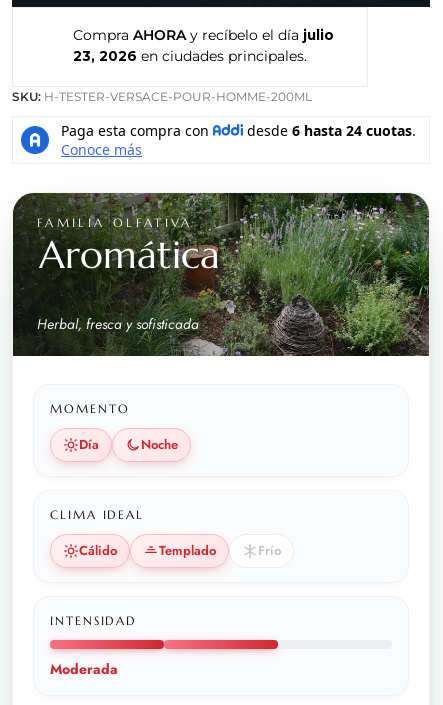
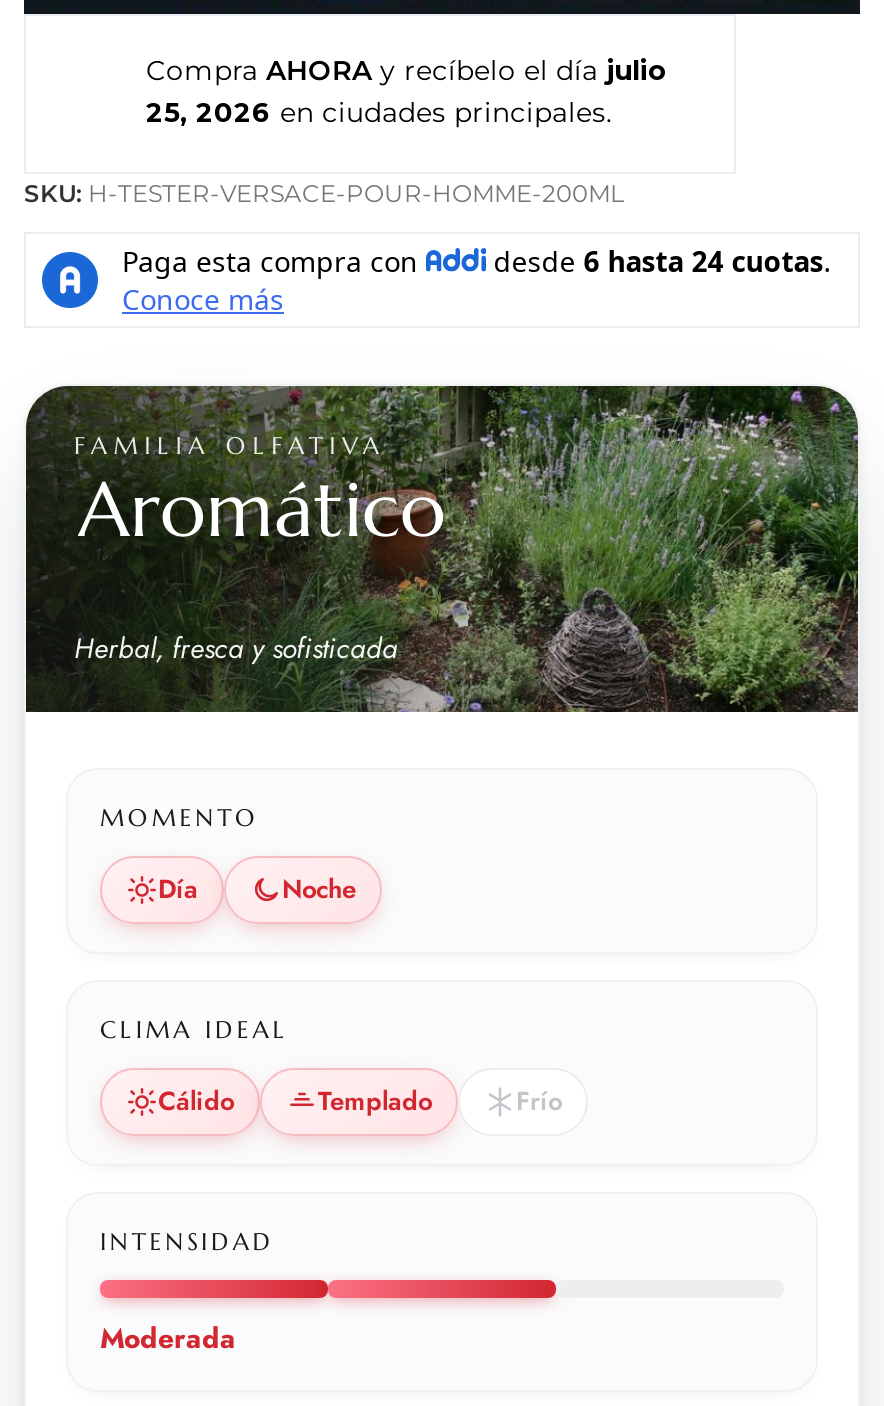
[73,47,307,63] 23, 2026 en ciudades principales. -> [146,95,612,127] 25, 2026 en ciudades principales.
[39,230,220,278] Aromática -> [78,461,446,557] Aromático

